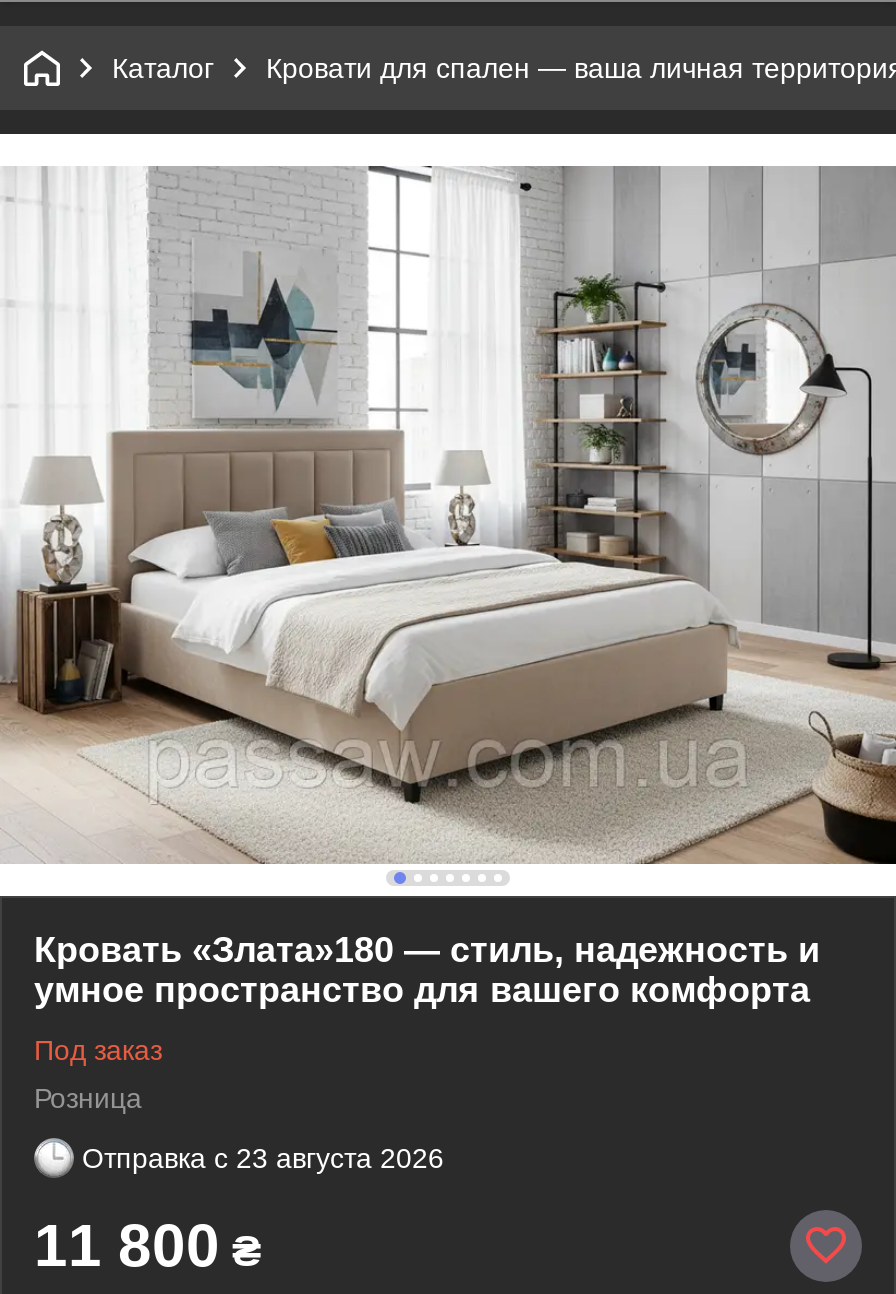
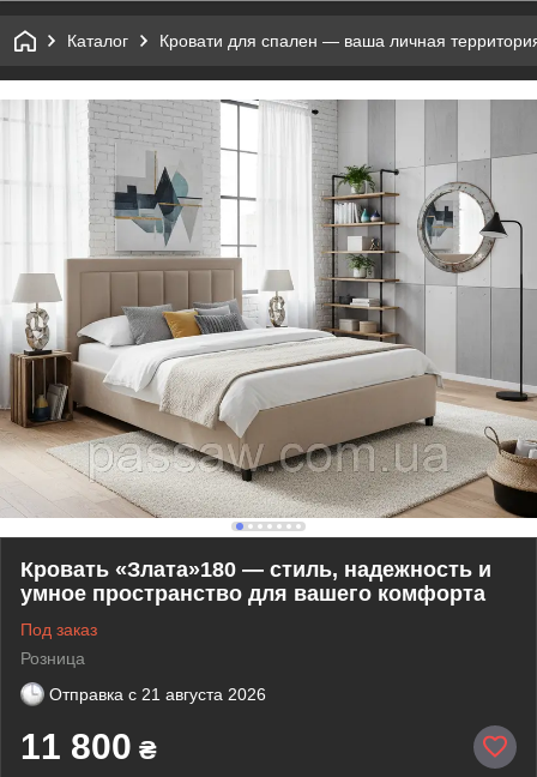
[82,1142,444,1174] Отправка с 23 августа 2026 -> [49,684,266,704] Отправка с 21 августа 2026

